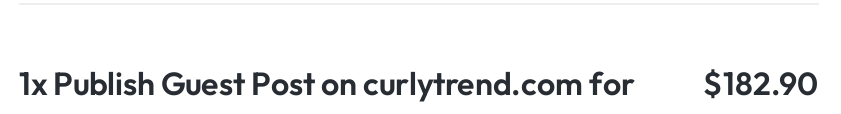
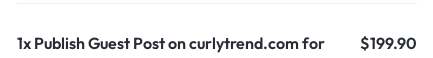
[19,64,819,104] 1x Publish Guest Post on curlytrend.com for $182.90 -> [17,32,417,52] 1x Publish Guest Post on curlytrend.com for $199.90

